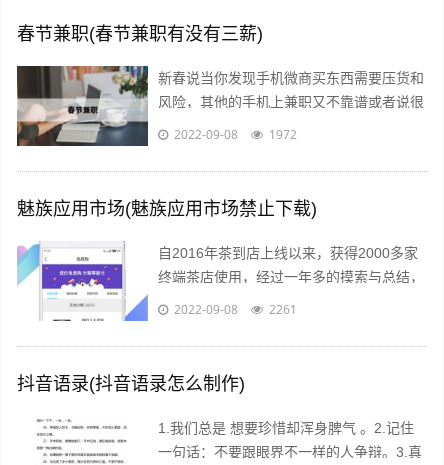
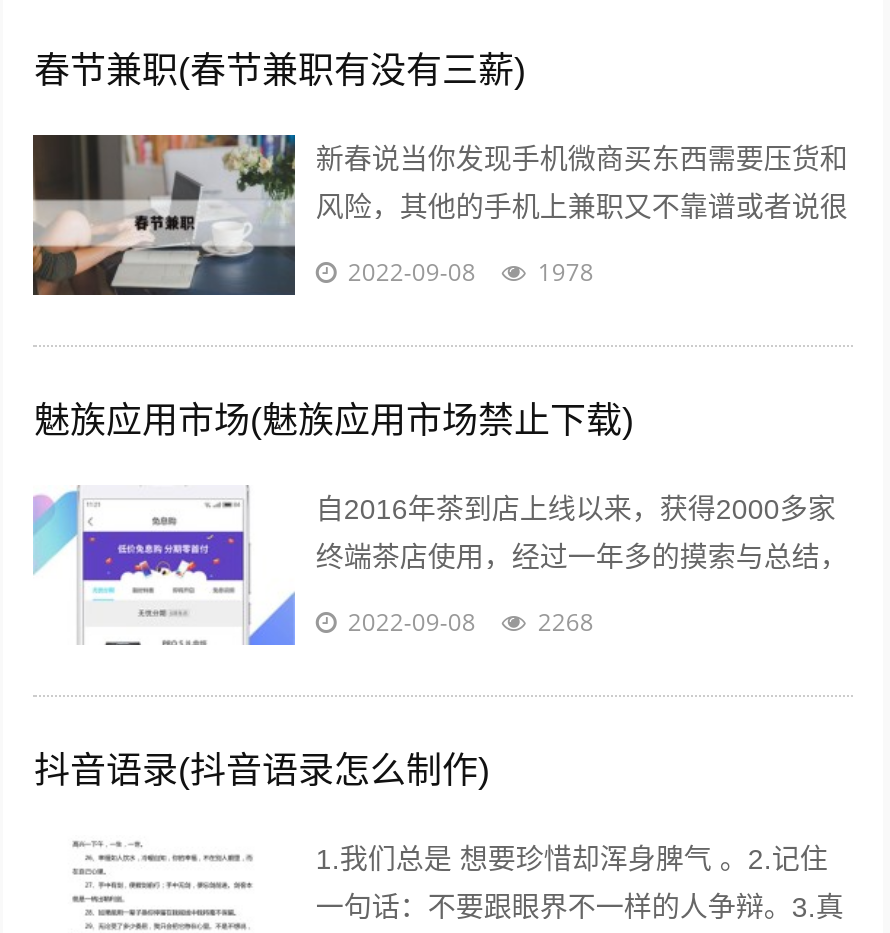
[269,126,297,143] 1972 -> [538,256,594,290] 1978
[269,301,297,318] 2261 -> [538,606,594,640] 2268

